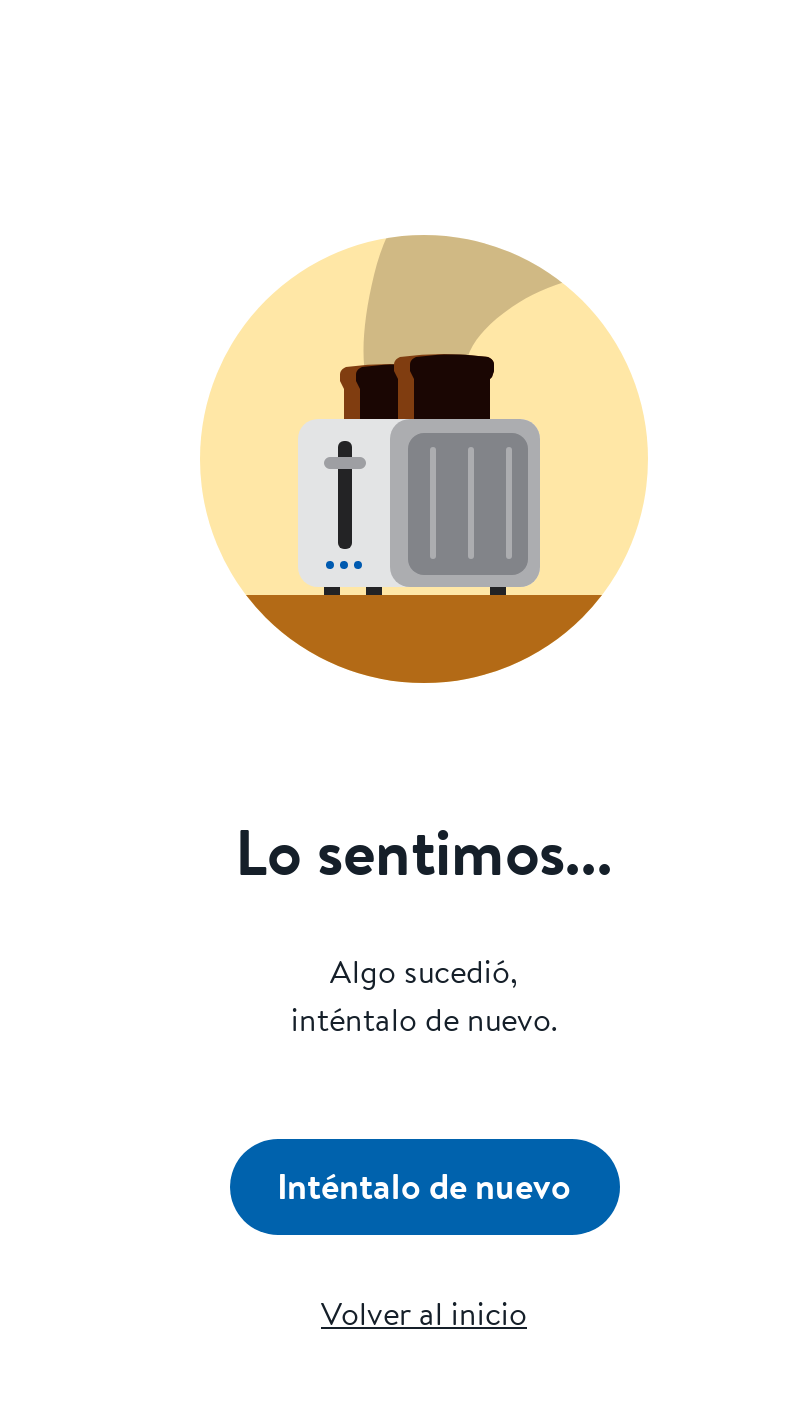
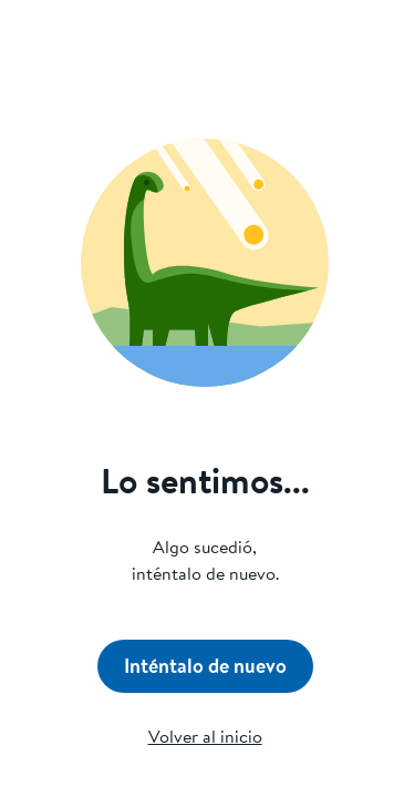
[222,235,622,685] [image] -> [92,140,318,388] [image]

